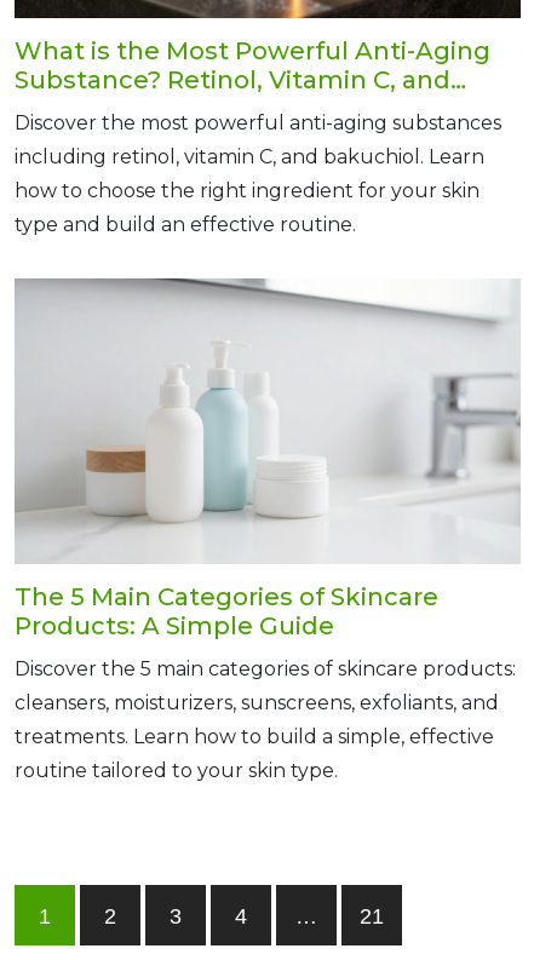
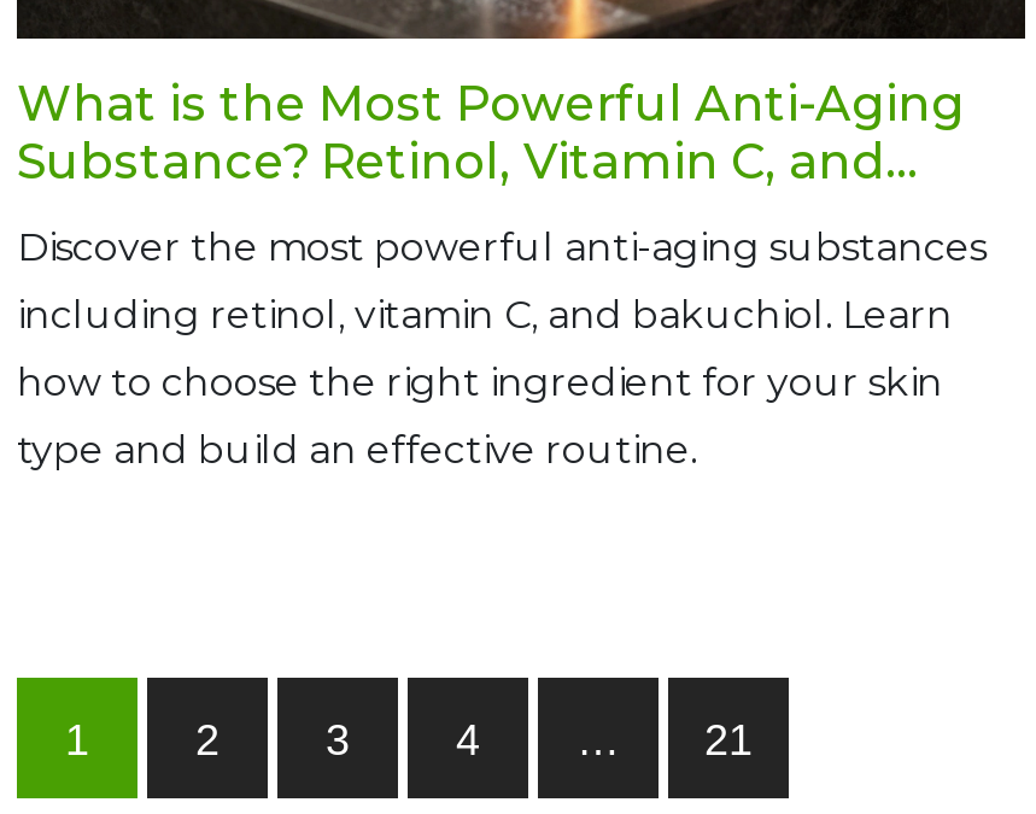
[15,277,521,781] [image] | The 5 Main Categories of Skincare | Products: A Simple Guide | Discover the 5 main categories of skincare products: | cleansers, moisturizers, sunscreens, exfoliants, and | treatments. Learn how to build a simple, effective | routine tailored to your skin type. -> none

